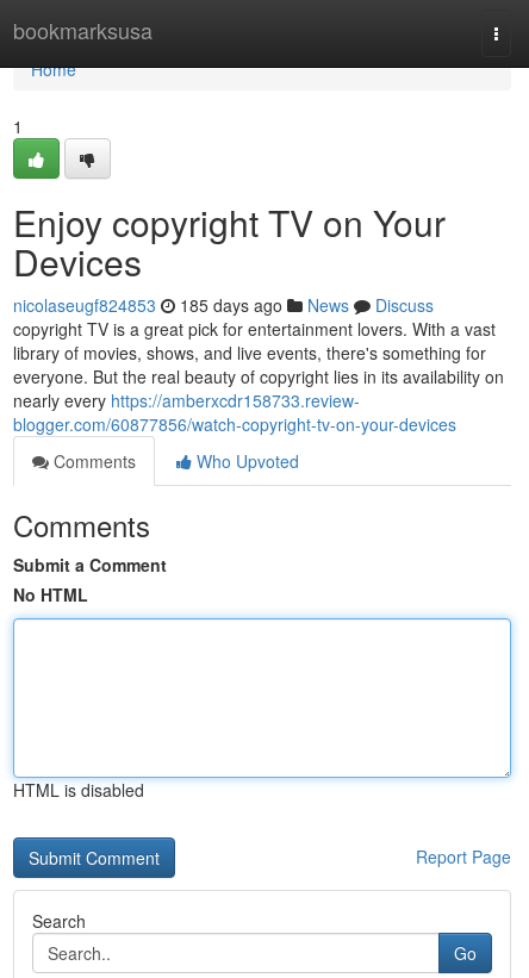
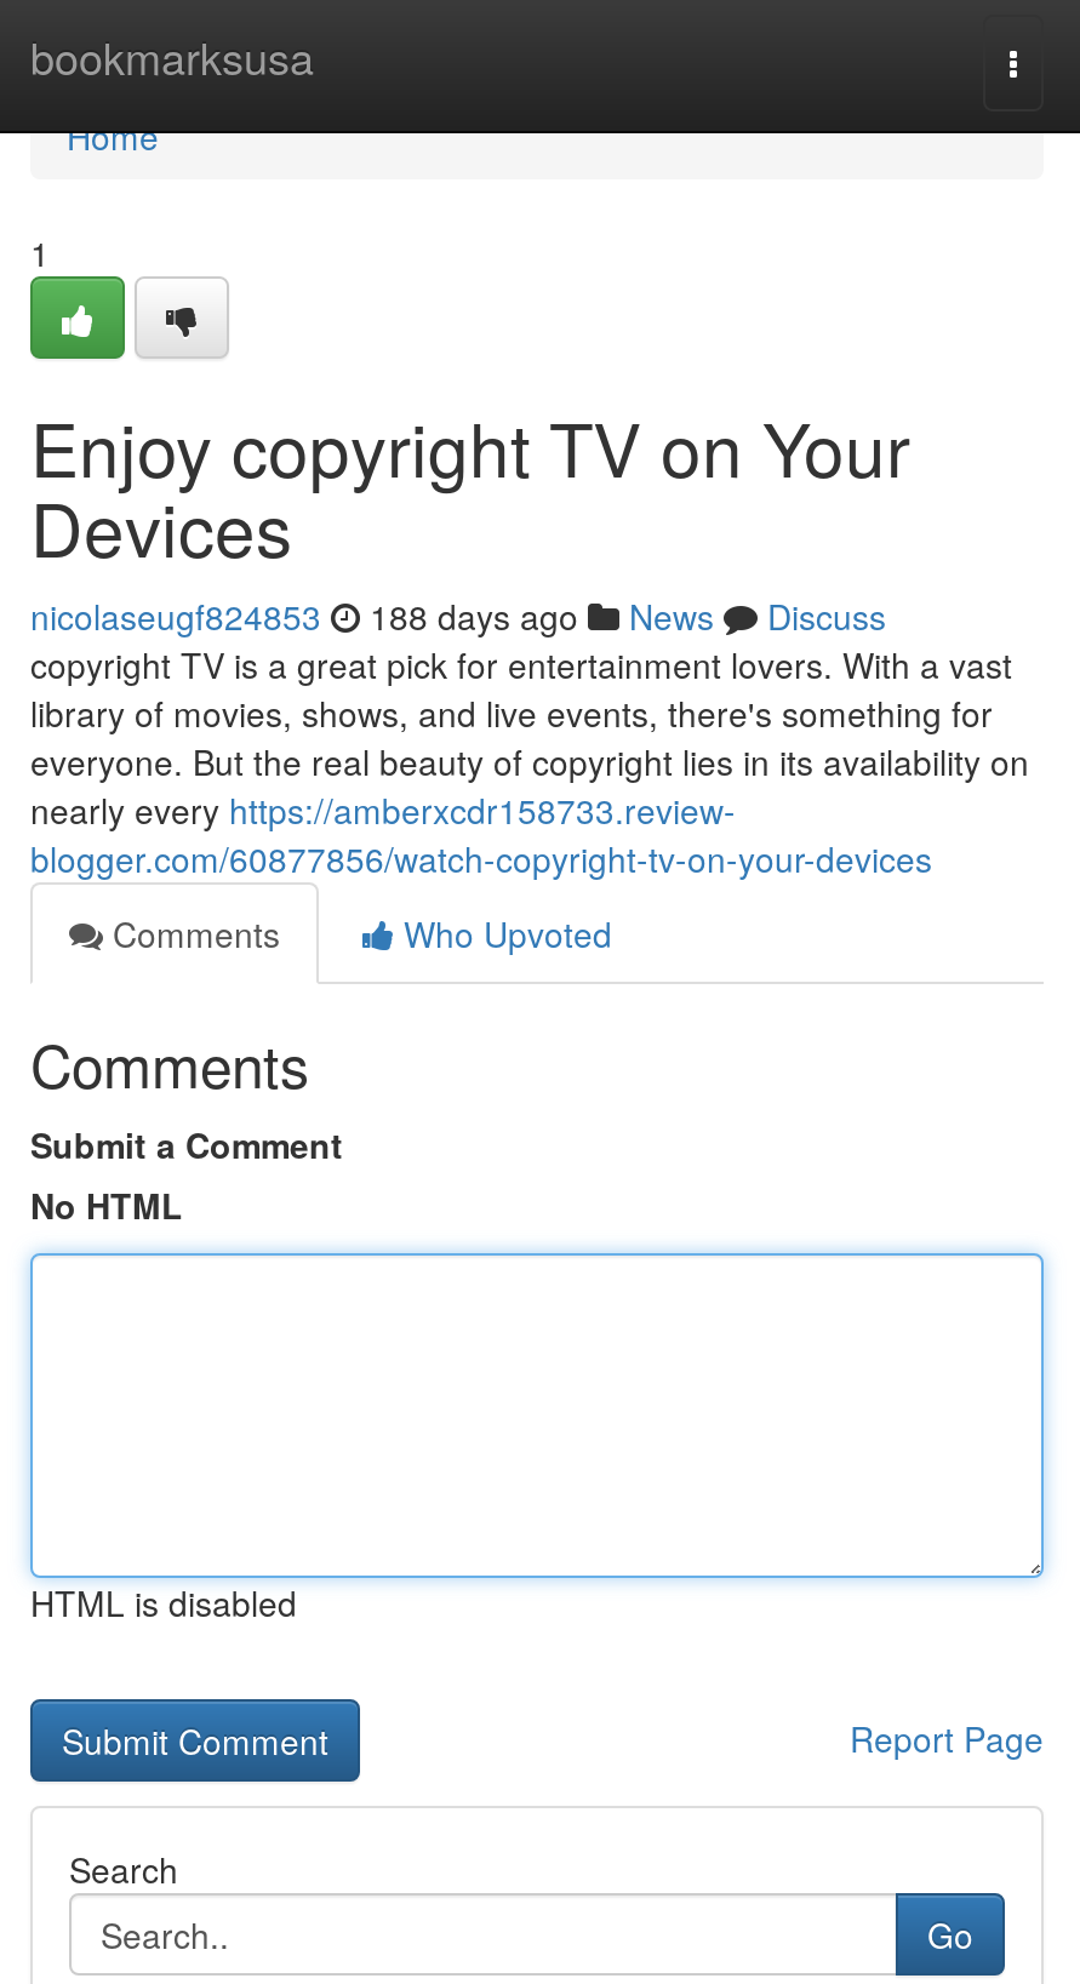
[13,293,434,317] nicolaseugf824853 185 days ago News Discuss -> [30,591,886,640] nicolaseugf824853 188 days ago News Discuss

